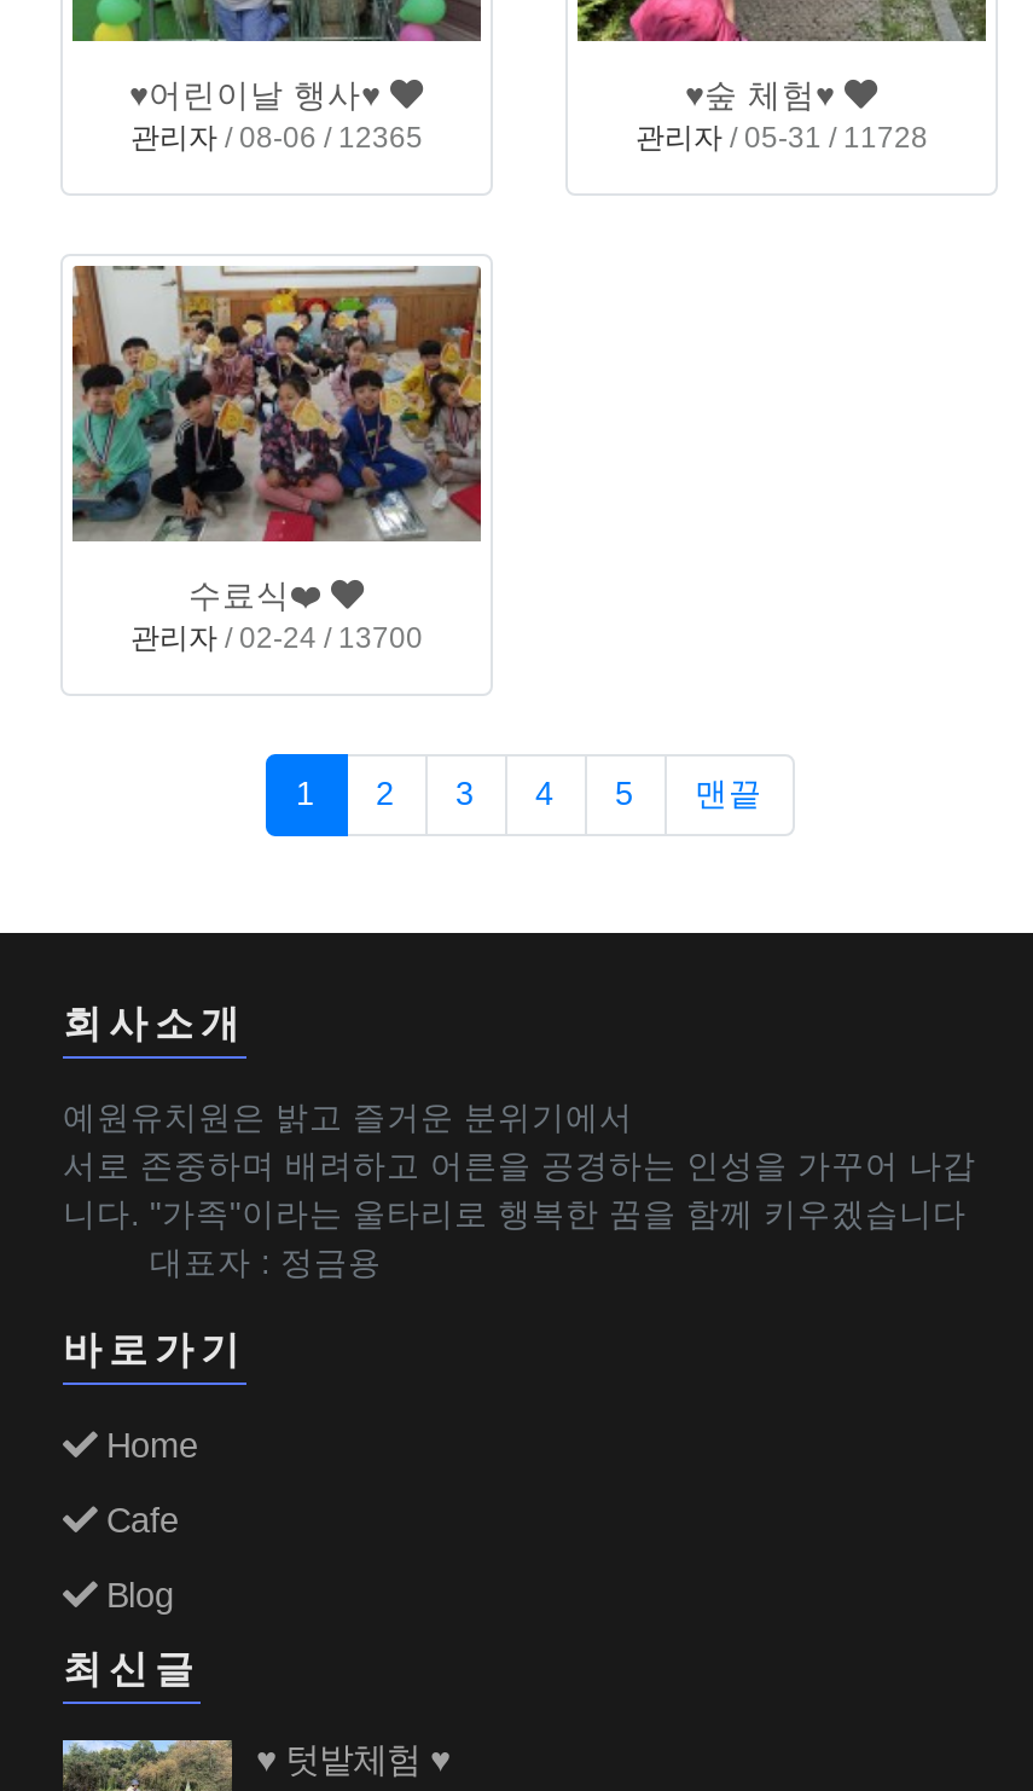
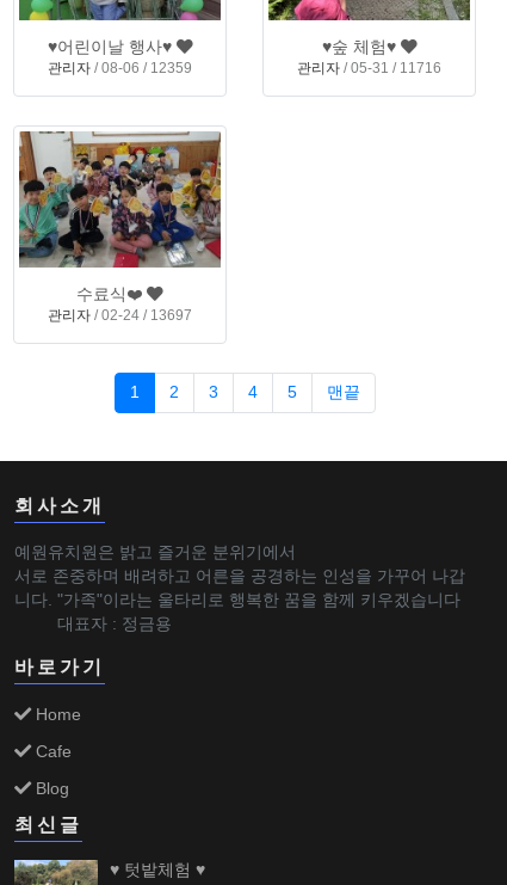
[130,120,423,154] 관리자 / 08-06 / 12365 -> [48,59,192,76] 관리자 / 08-06 / 12359
[636,120,928,154] 관리자 / 05-31 / 11728 -> [297,59,441,76] 관리자 / 05-31 / 11716
[130,622,423,655] 관리자 / 02-24 / 13700 -> [48,307,192,324] 관리자 / 02-24 / 13697

